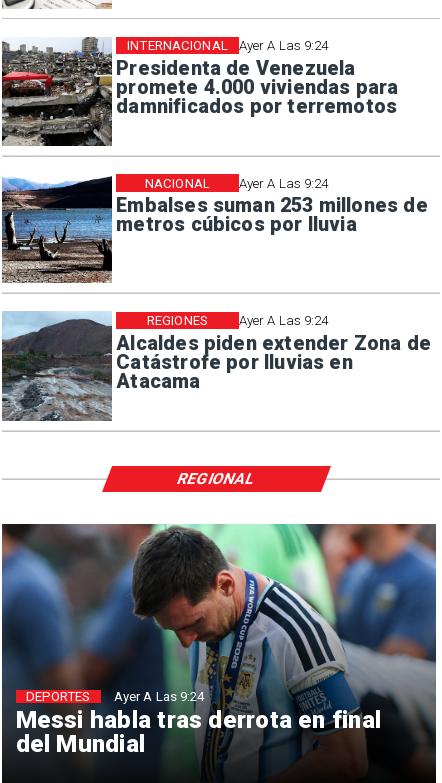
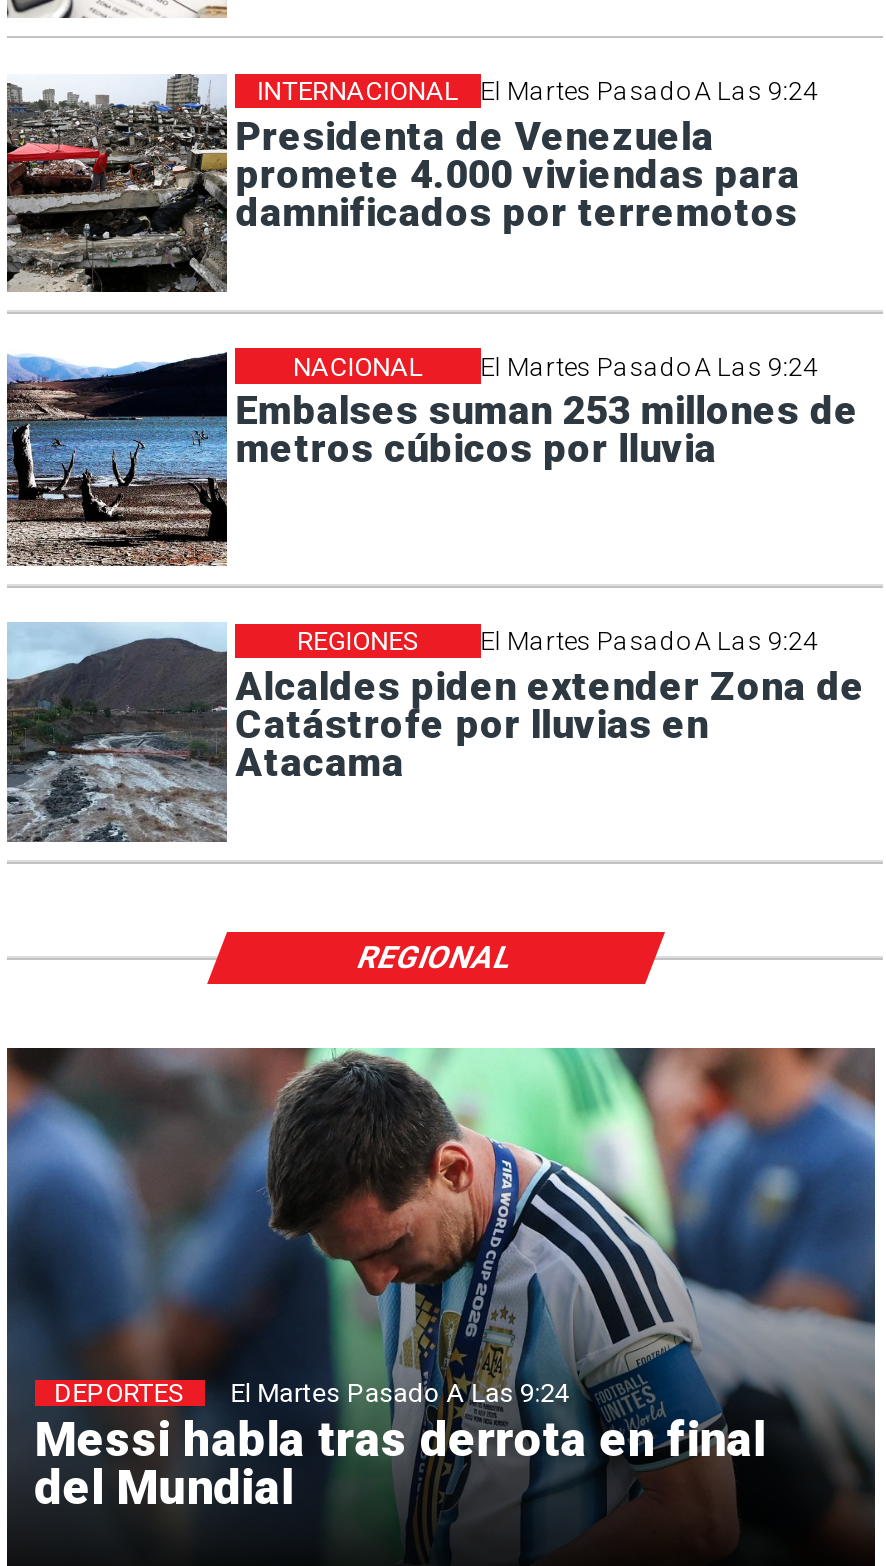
[239,38,329,53] Ayer A Las 9:24 -> [480,76,817,106] El Martes Pasado A Las 9:24
[239,176,329,191] Ayer A Las 9:24 -> [480,351,817,381] El Martes Pasado A Las 9:24
[239,313,329,328] Ayer A Las 9:24 -> [480,626,817,656] El Martes Pasado A Las 9:24
[114,689,205,704] Ayer A Las 9:24 -> [230,1378,569,1408] El Martes Pasado A Las 9:24

